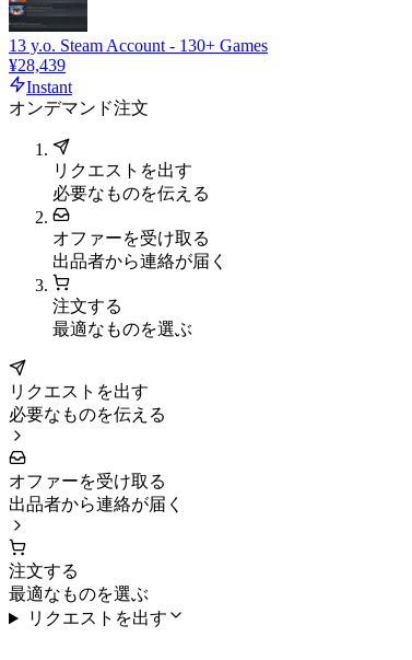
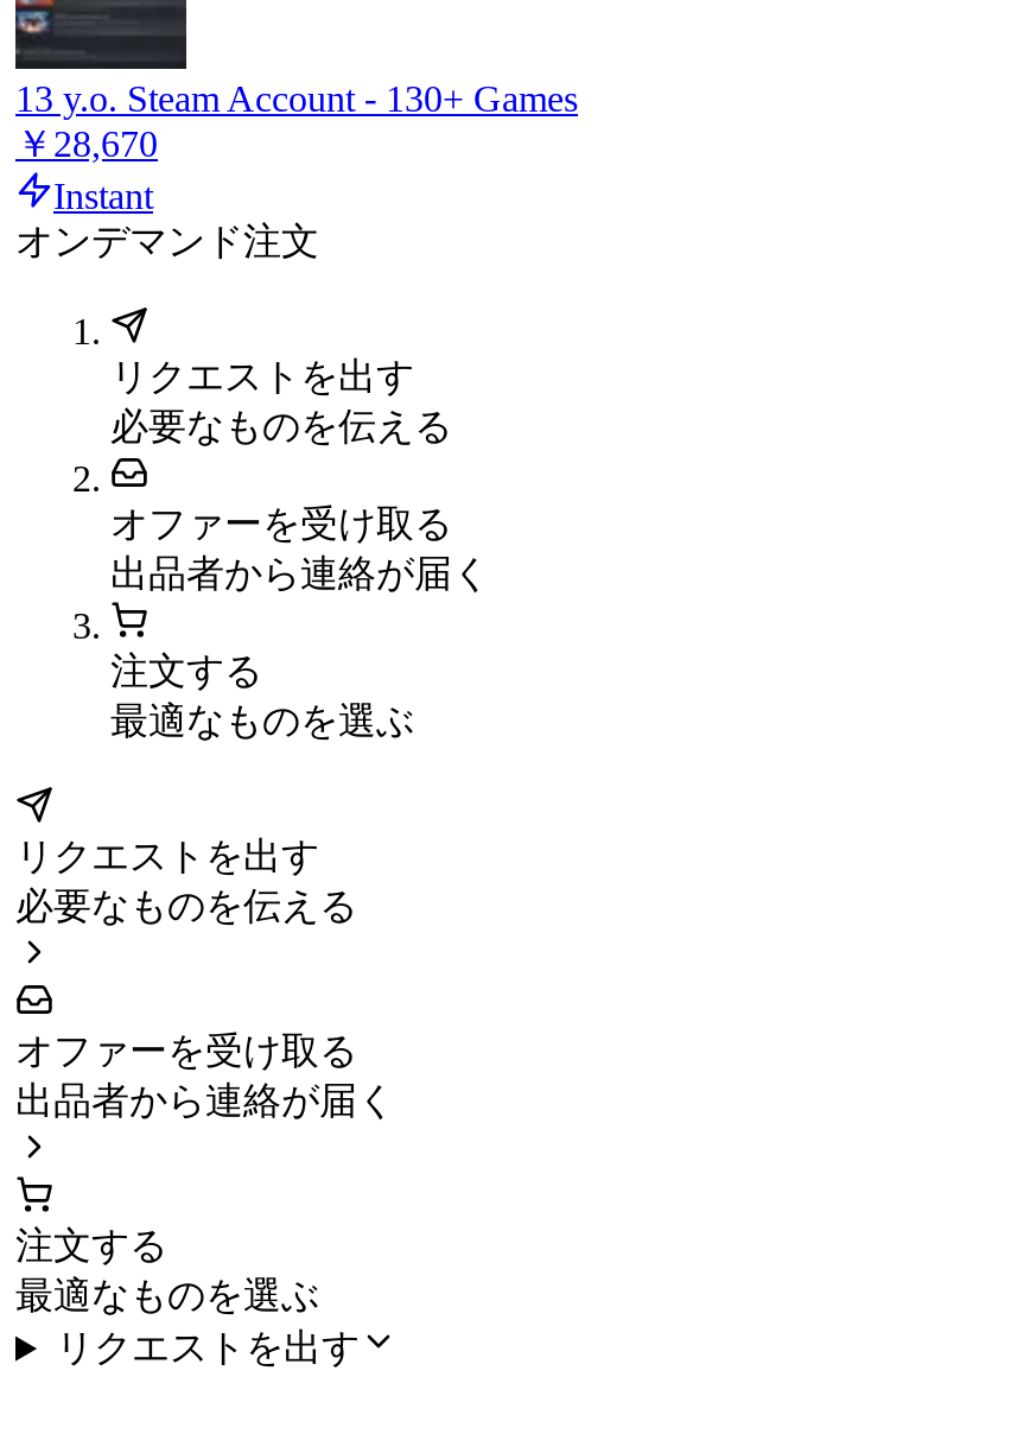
[9,56,66,75] ¥28,439 -> [15,124,158,165] ￥28,670

